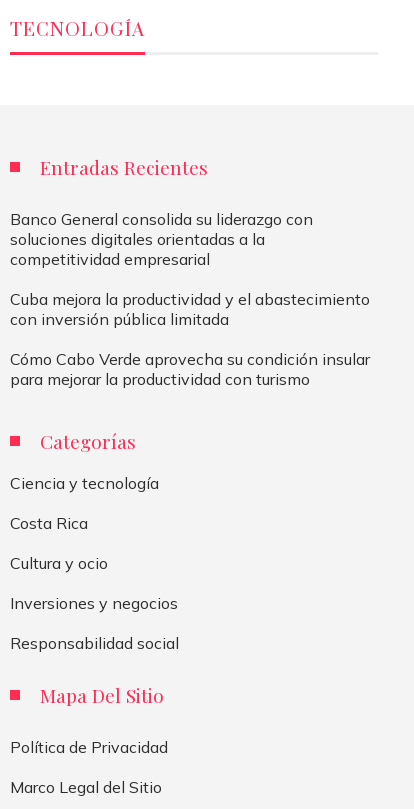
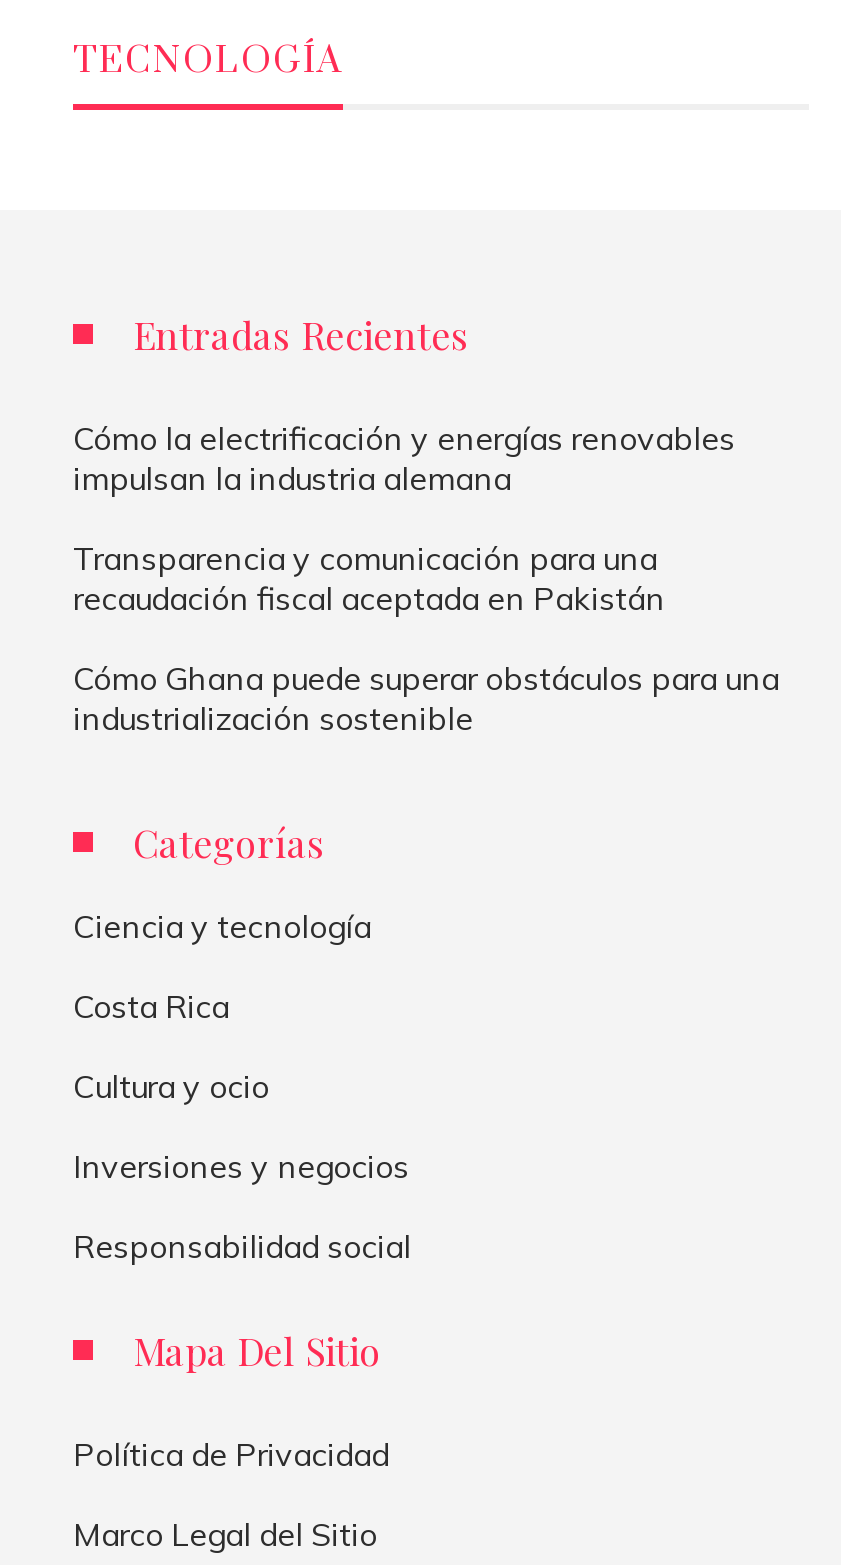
[10,209,313,269] Banco General consolida su liderazgo con | soluciones digitales orientadas a la | competitividad empresarial -> [73,418,735,498] Cómo la electrificación y energías renovables | impulsan la industria alemana
[10,289,370,329] Cuba mejora la productividad y el abastecimiento | con inversión pública limitada -> [73,538,665,618] Transparencia y comunicación para una | recaudación fiscal aceptada en Pakistán
[10,349,370,389] Cómo Cabo Verde aprovecha su condición insular | para mejorar la productividad con turismo -> [73,658,779,738] Cómo Ghana puede superar obstáculos para una | industrialización sostenible

